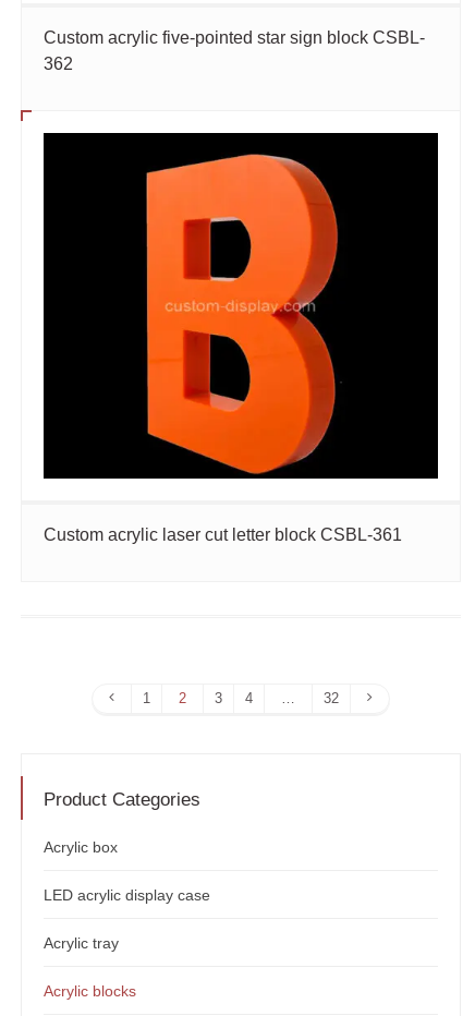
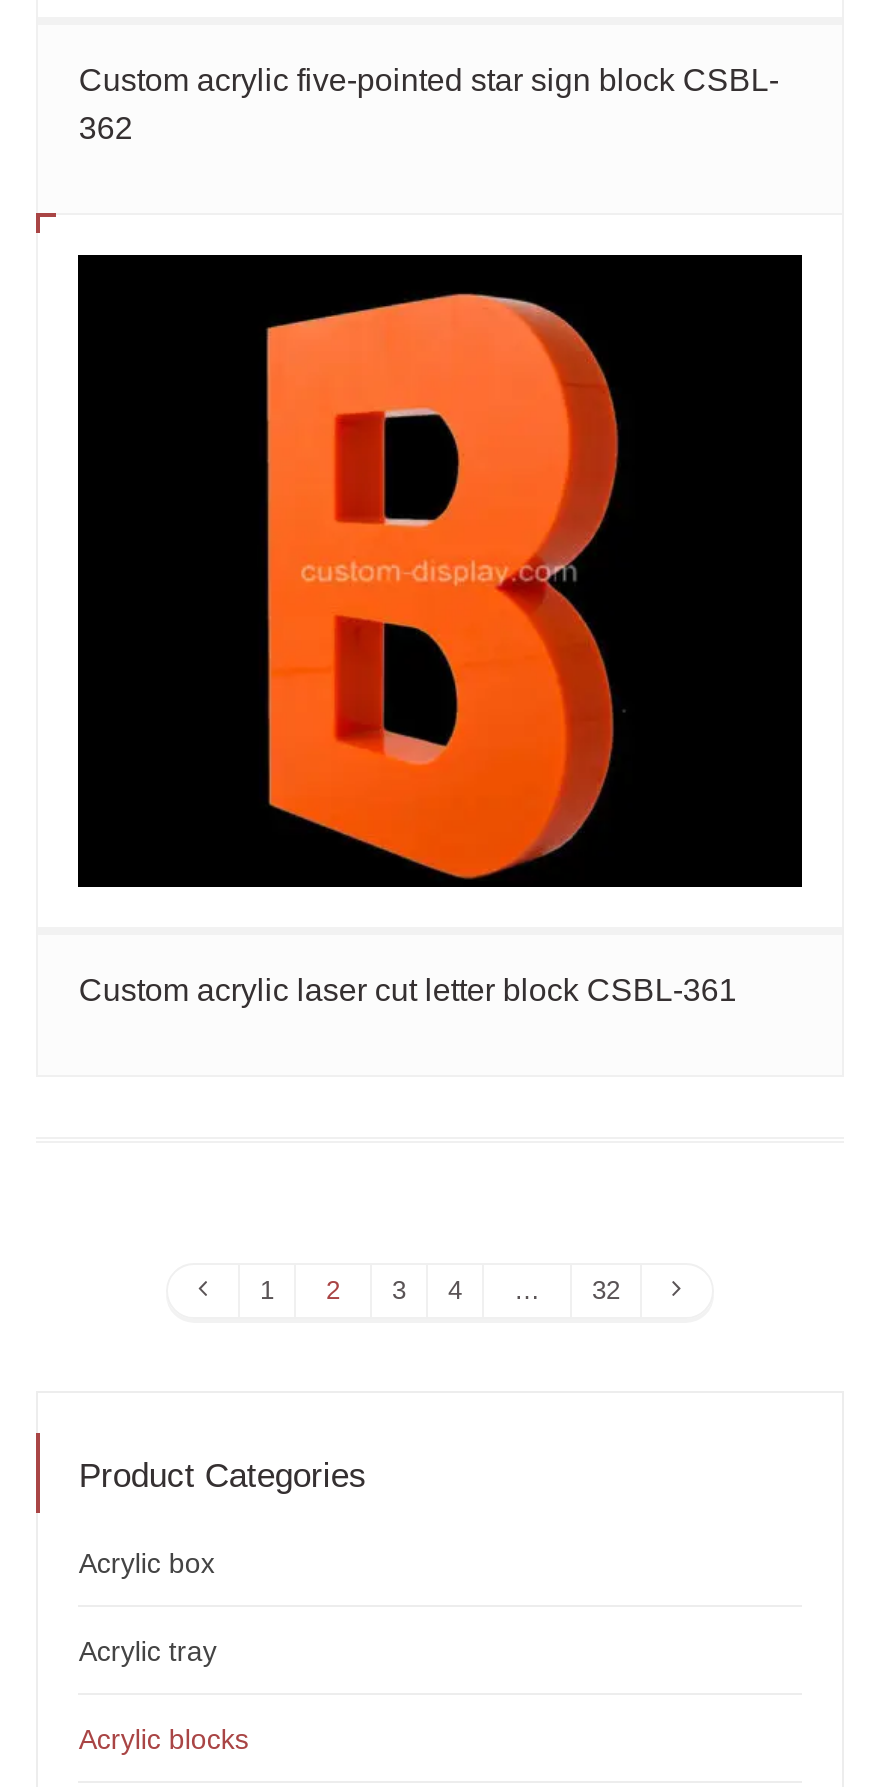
[44,886,211,903] LED acrylic display case -> none

